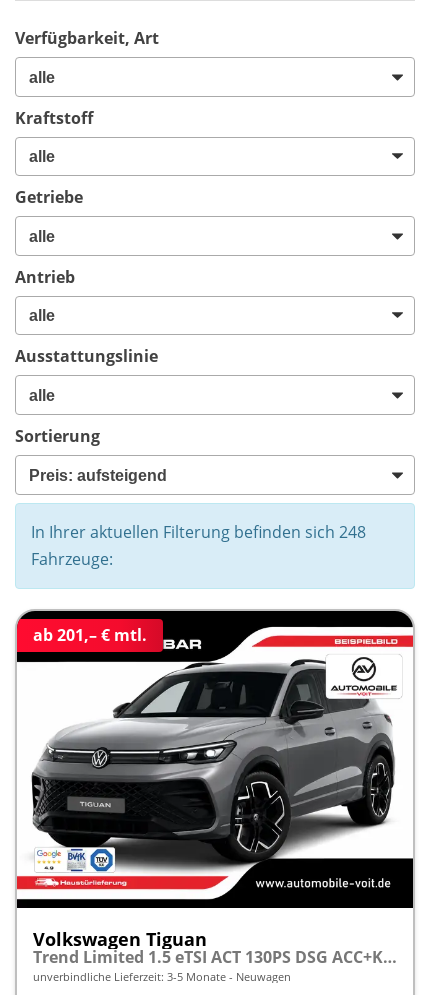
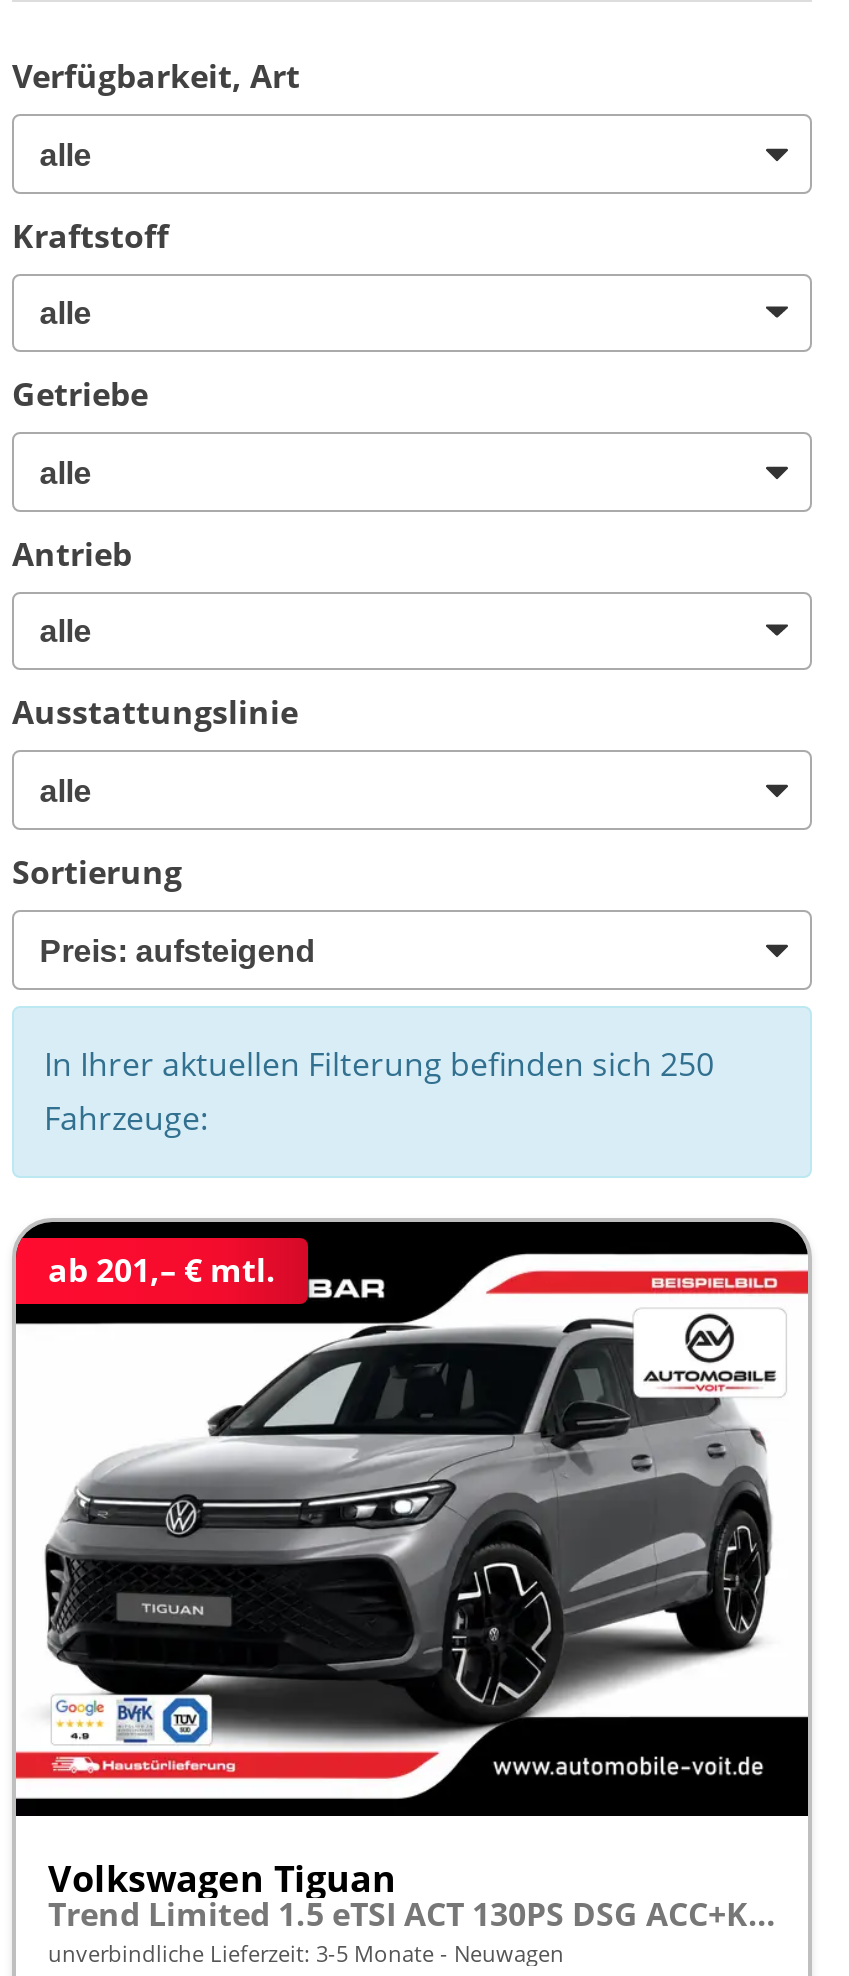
[31,521,366,543] In Ihrer aktuellen Filterung befinden sich 248 -> [44,1041,714,1085] In Ihrer aktuellen Filterung befinden sich 250

